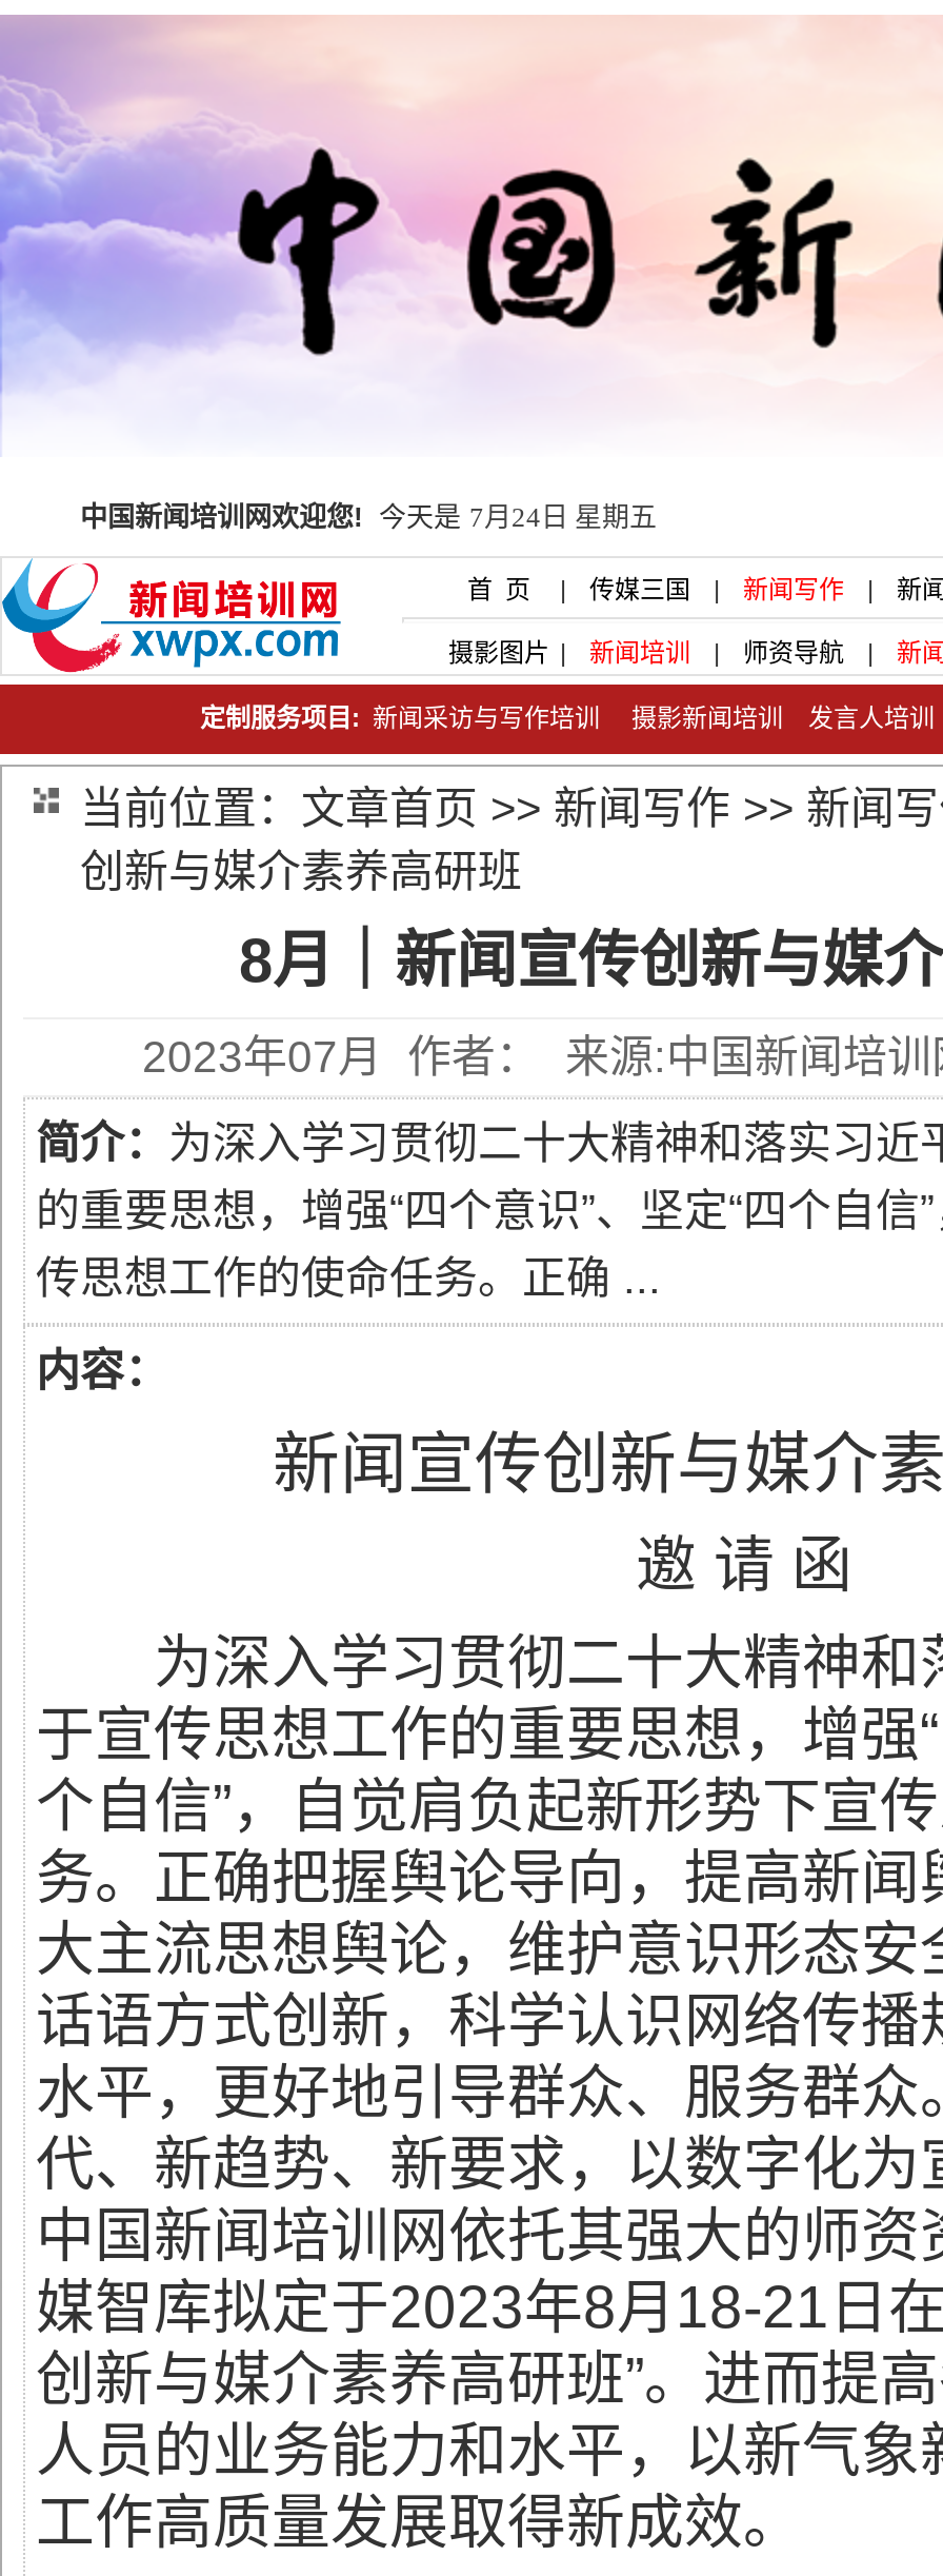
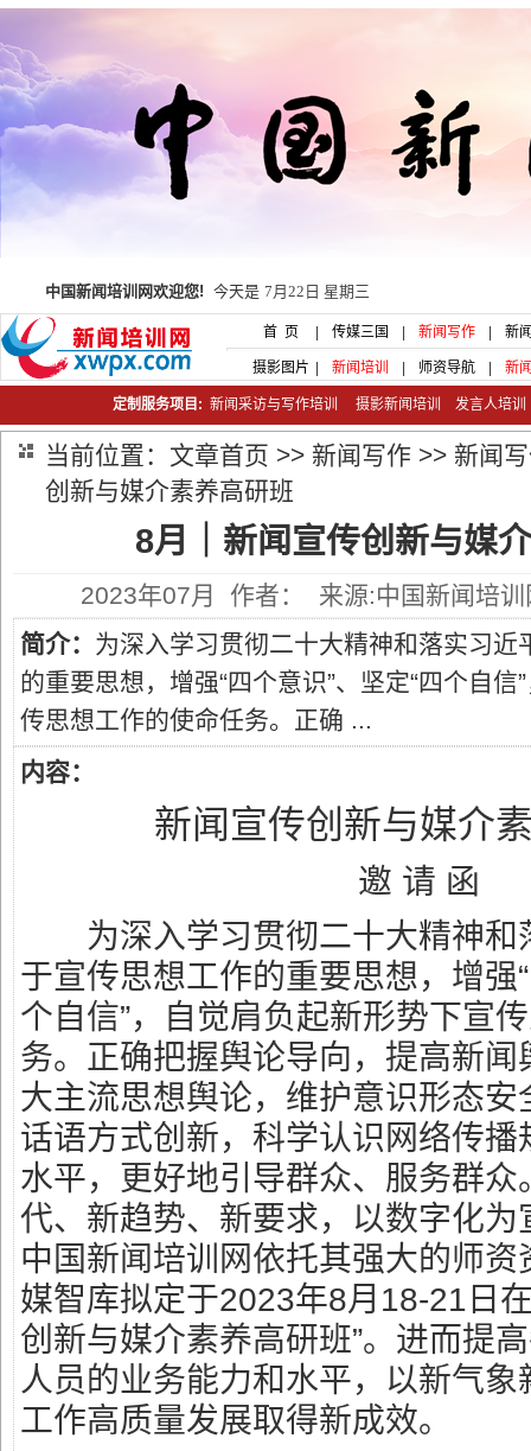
[80,501,657,533] 中国新闻培训网欢迎您!今天是7月24日 星期五 -> [45,282,370,300] 中国新闻培训网欢迎您!今天是7月22日 星期三

